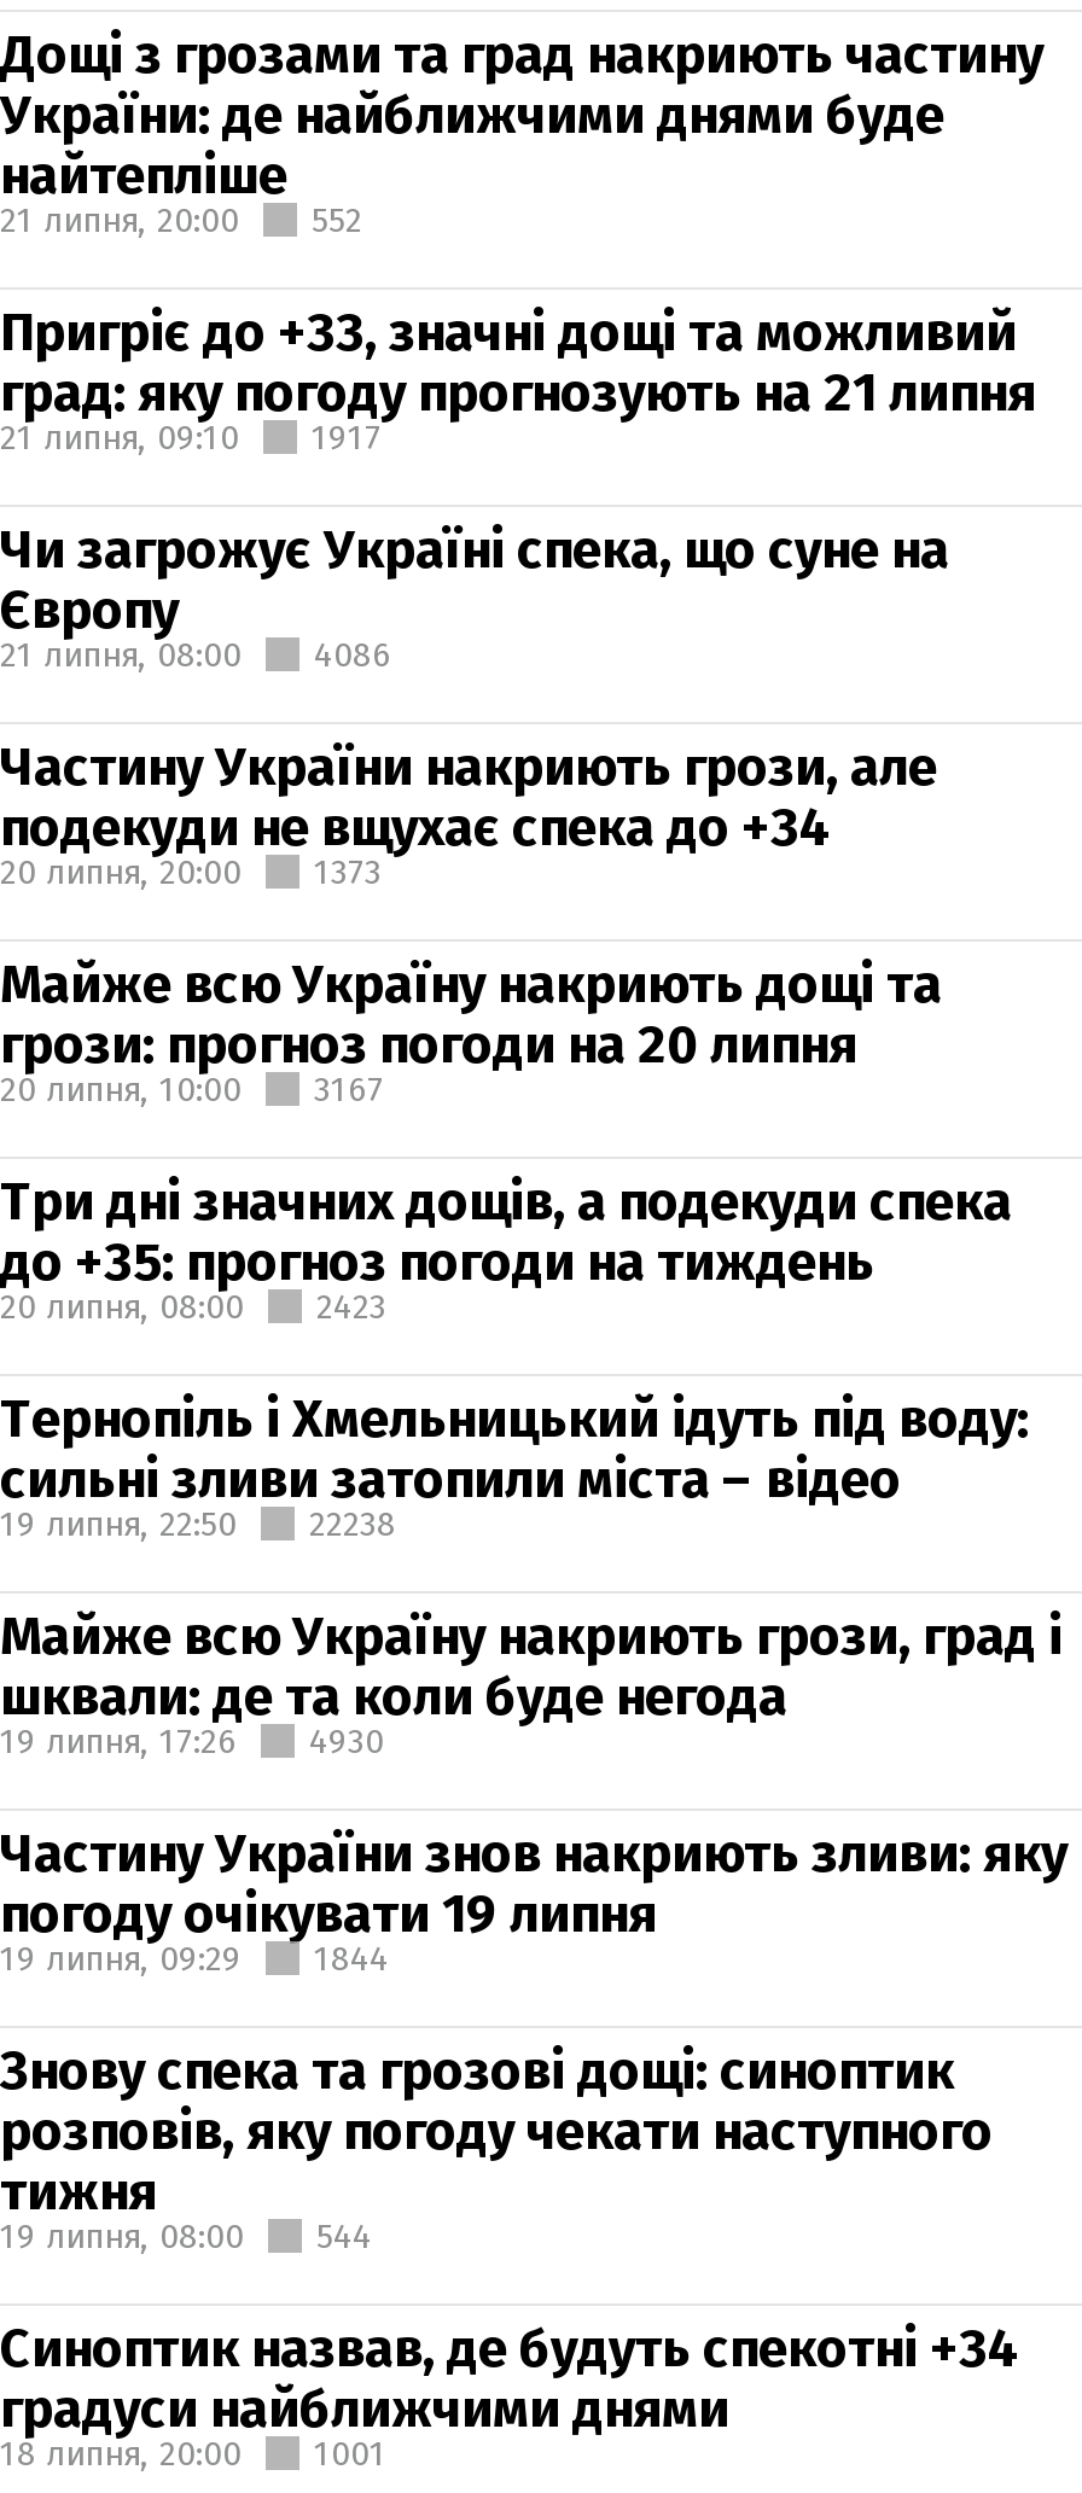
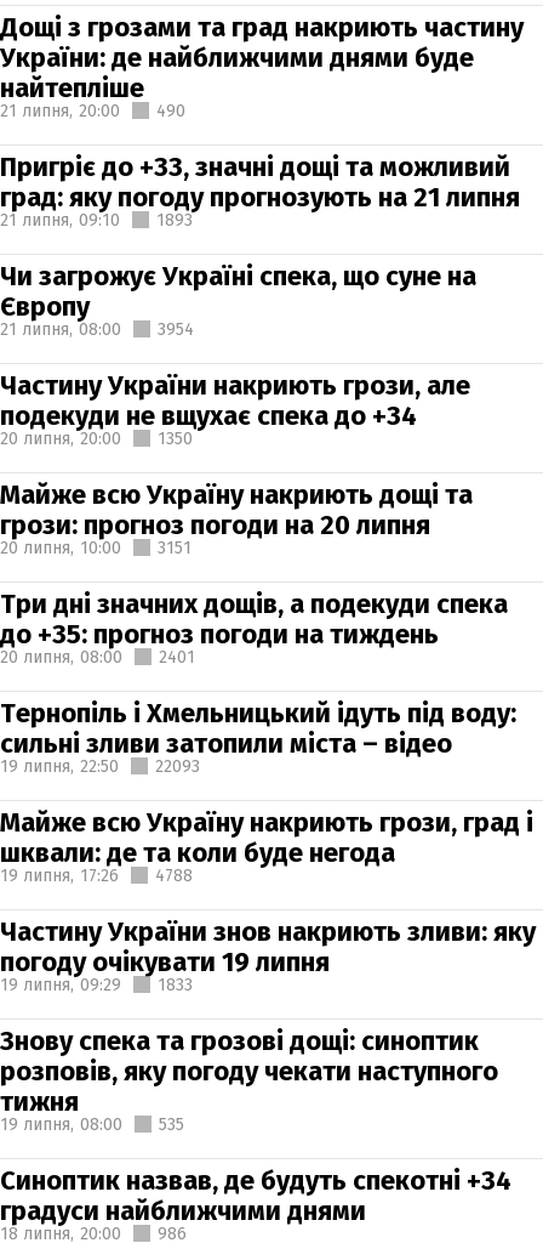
[0,199,362,240] 21 липня, 20:00 552 -> [0,100,185,121] 21 липня, 20:00 490
[312,417,382,458] 1917 -> [156,209,193,230] 1893
[0,634,391,675] 21 липня, 08:00 4086 -> [0,319,194,339] 21 липня, 08:00 3954
[0,851,382,892] 20 липня, 20:00 1373 -> [0,428,193,449] 20 липня, 20:00 1350
[0,1068,384,1109] 20 липня, 10:00 3167 -> [0,537,192,558] 20 липня, 10:00 3151
[0,1286,386,1327] 20 липня, 08:00 2423 -> [0,646,195,667] 20 липня, 08:00 2401
[0,1503,396,1544] 19 липня, 22:50 22238 -> [0,756,200,776] 19 липня, 22:50 22093
[0,1720,384,1761] 19 липня, 17:26 4930 -> [0,865,193,886] 19 липня, 17:26 4788
[0,1938,389,1979] 19 липня, 09:29 1844 -> [0,974,193,995] 19 липня, 09:29 1833
[0,2215,372,2256] 19 липня, 08:00 544 -> [0,1114,184,1134] 19 липня, 08:00 535
[0,2433,386,2474] 18 липня, 20:00 1001 -> [0,1223,187,1244] 18 липня, 20:00 986

